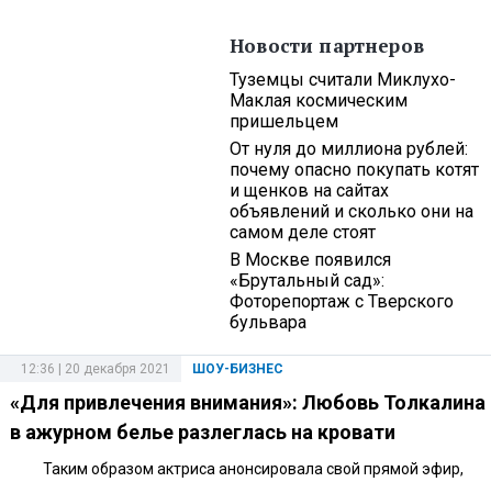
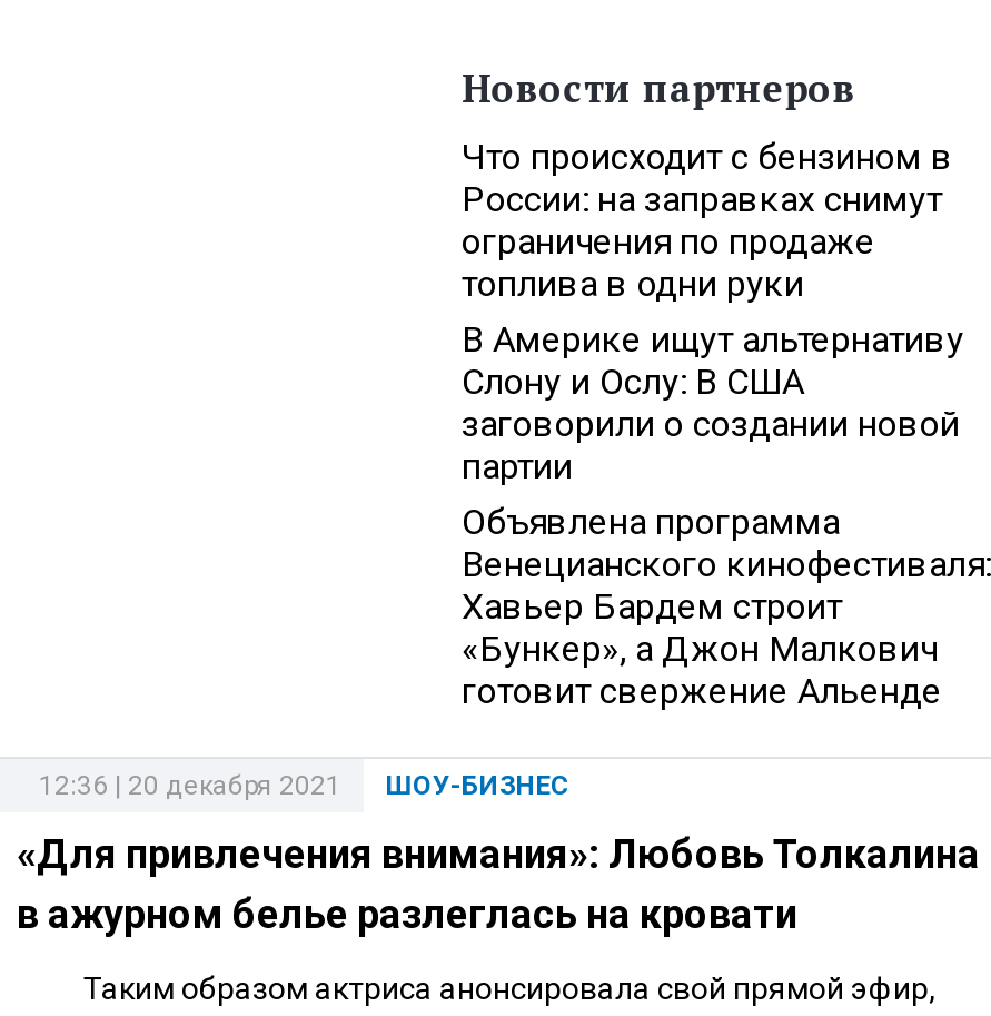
[230,69,479,332] Туземцы считали Миклухо- | Маклая космическим | пришельцем | От нуля до миллиона рублей: | почему опасно покупать котят | и щенков на сайтах | объявлений и сколько они на | самом деле стоят | В Москве появился | «Брутальный сад»: | Фоторепортаж с Тверского | бульвара -> [462,136,991,713] Что происходит с бензином в | России: на заправках снимут | ограничения по продаже | топлива в одни руки | В Америке ищут альтернативу | Слону и Ослу: В США | заговорили о создании новой | партии | Объявлена программа | Венецианского кинофестиваля: | Хавьер Бардем строит | «Бункер», а Джон Малкович | готовит свержение Альенде

